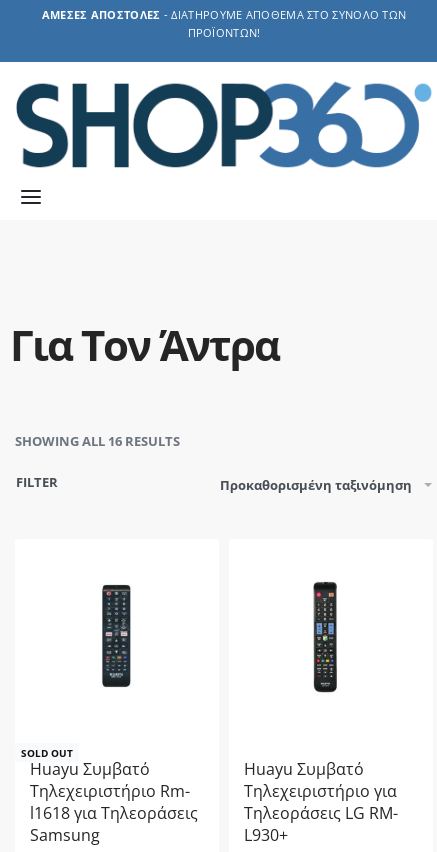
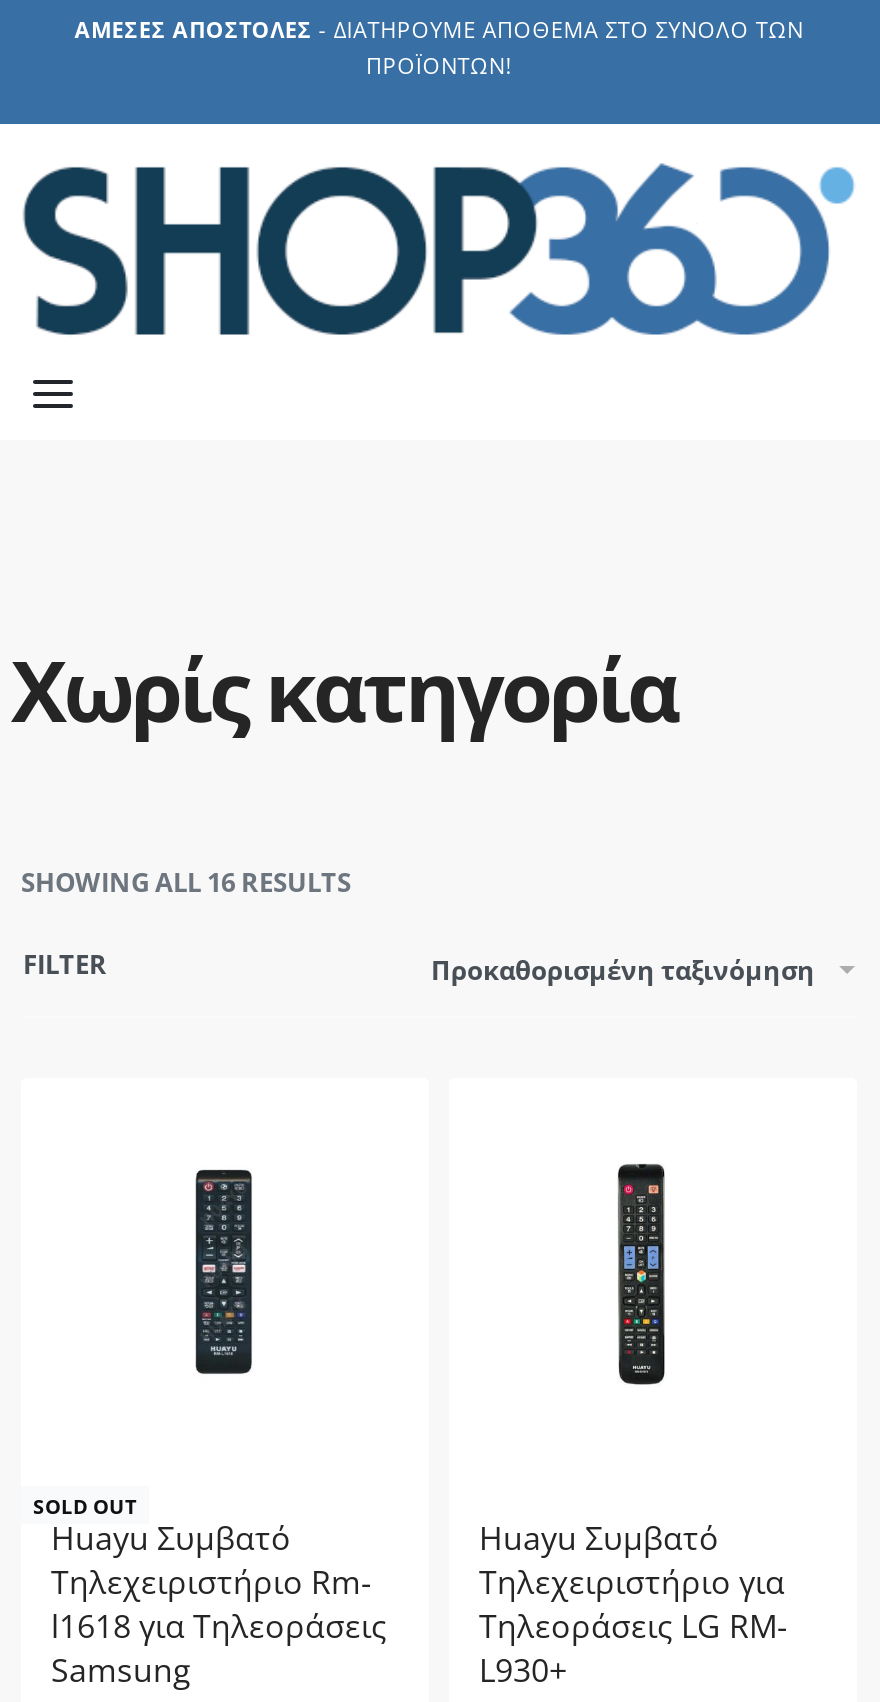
[10,316,279,373] Για Τον Άντρα -> [11,632,677,746] Χωρίς κατηγορία

